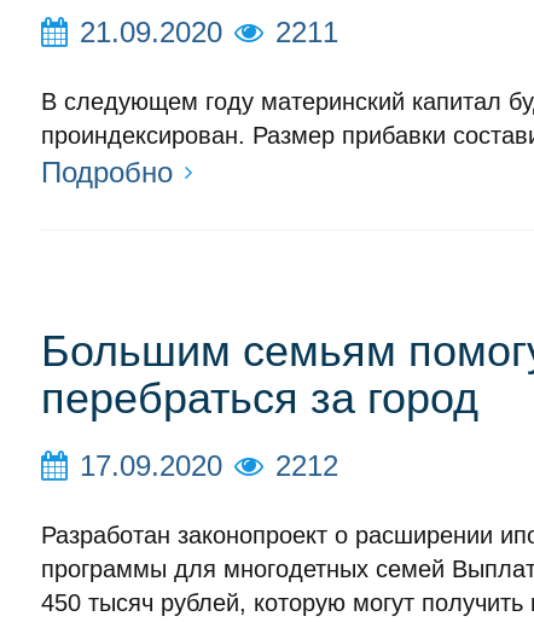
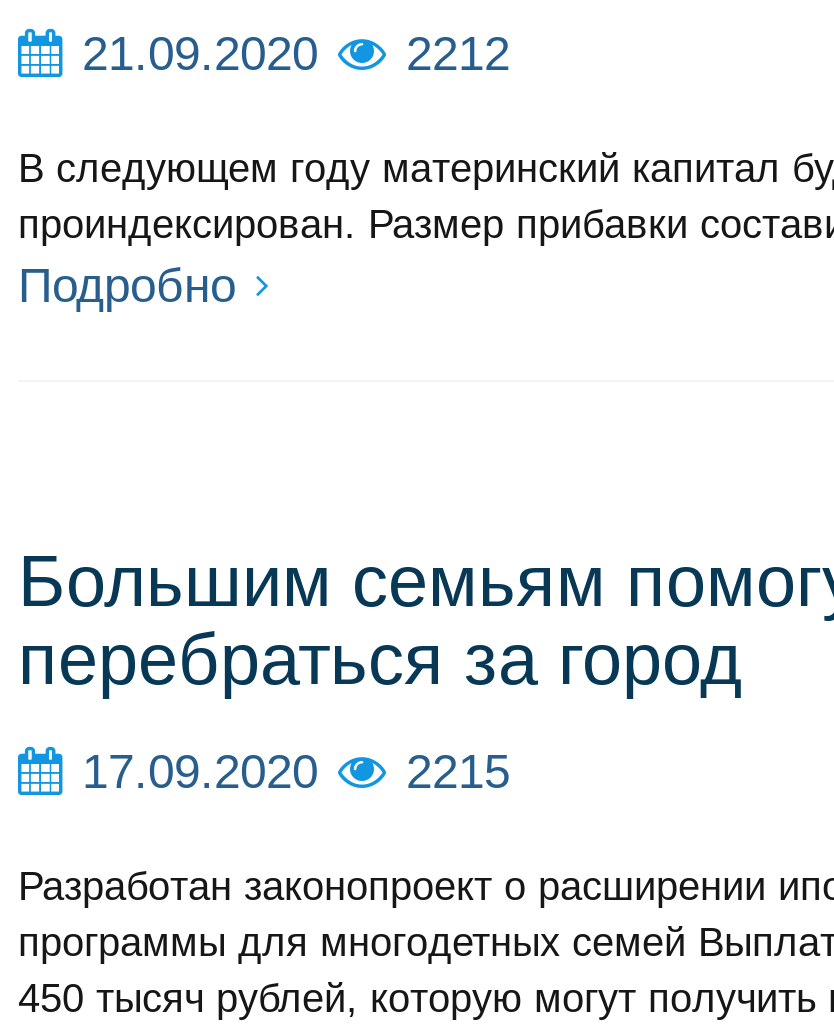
[80,16,338,48] 21.09.2020 2211 -> [82,26,510,80] 21.09.2020 2212
[80,449,338,482] 17.09.2020 2212 -> [82,744,510,798] 17.09.2020 2215

